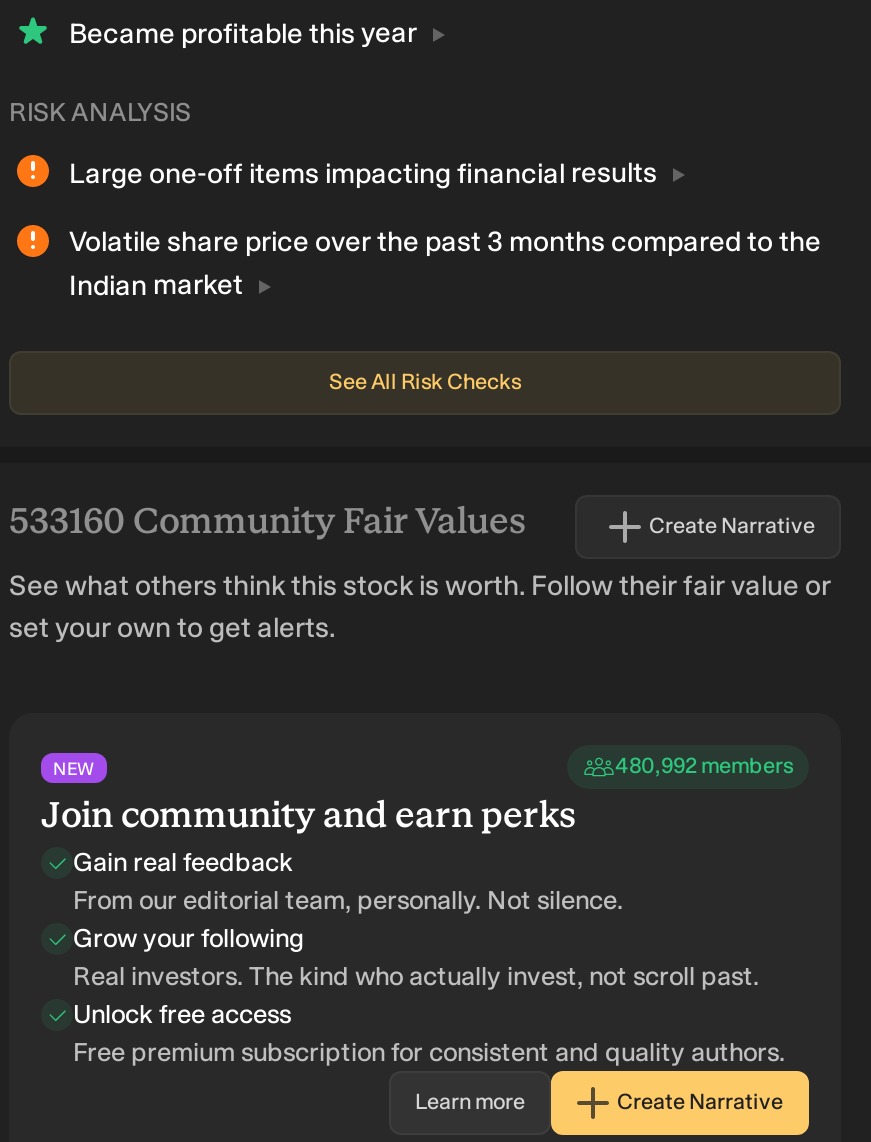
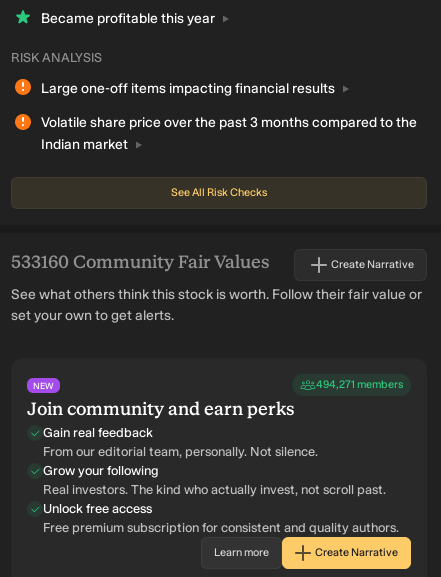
[615,754,793,780] 480,992 members -> [316,378,403,391] 494,271 members

